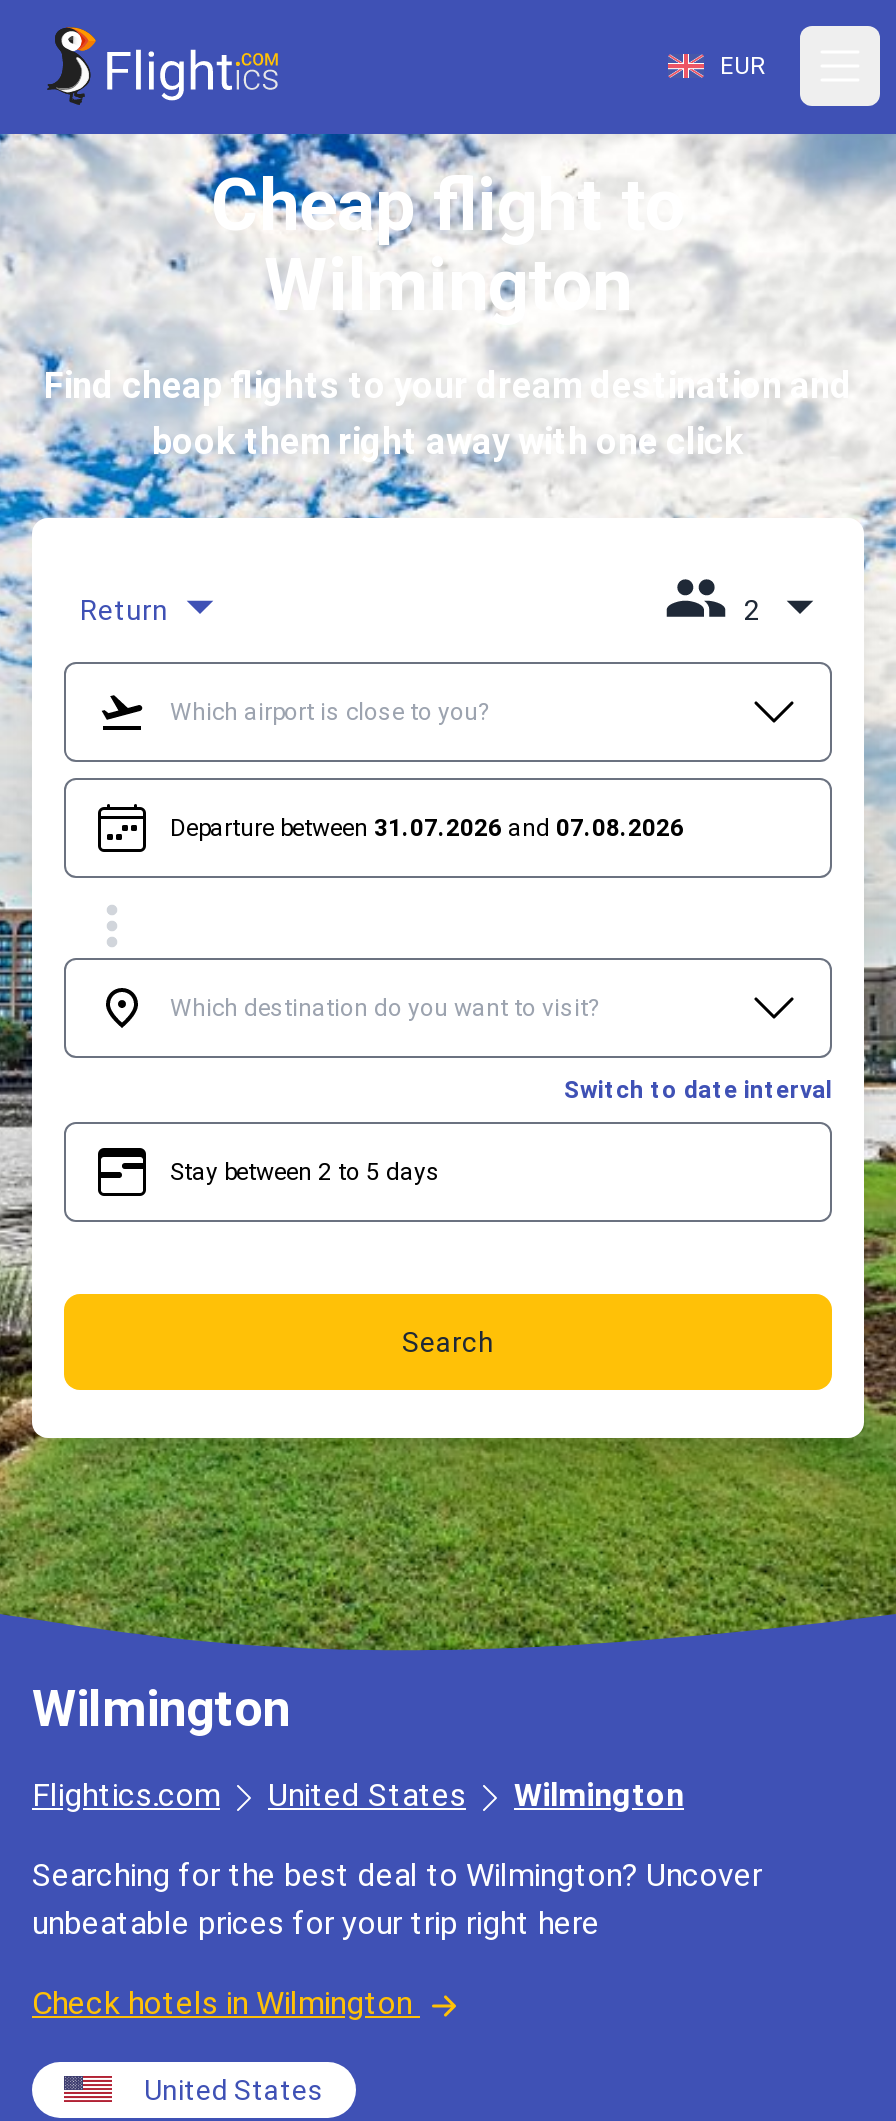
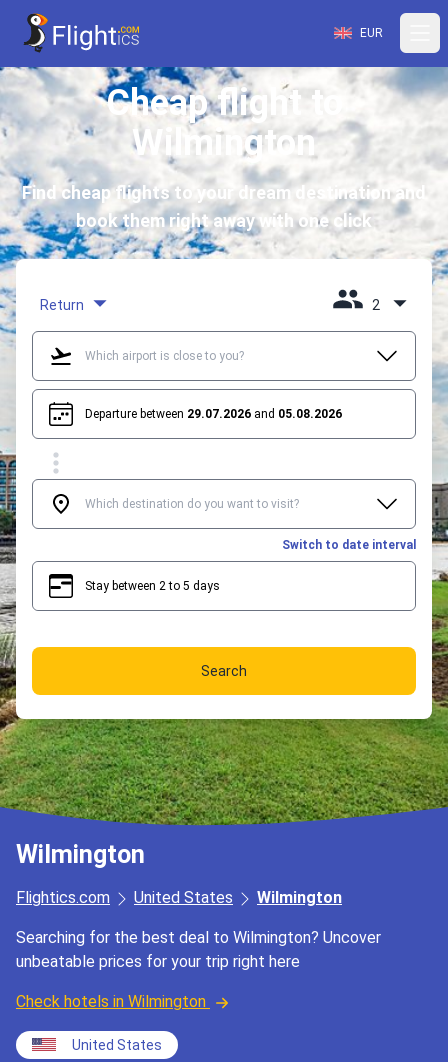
[170,814,684,842] Departure between 31.07.2026 and 07.08.2026 -> [85,407,342,421] Departure between 29.07.2026 and 05.08.2026

